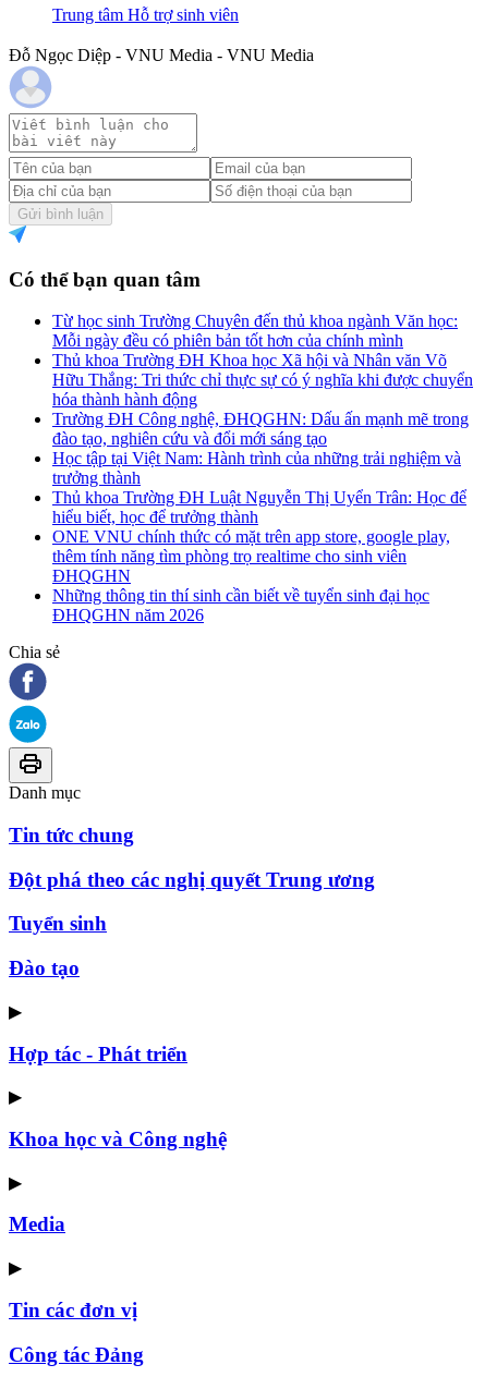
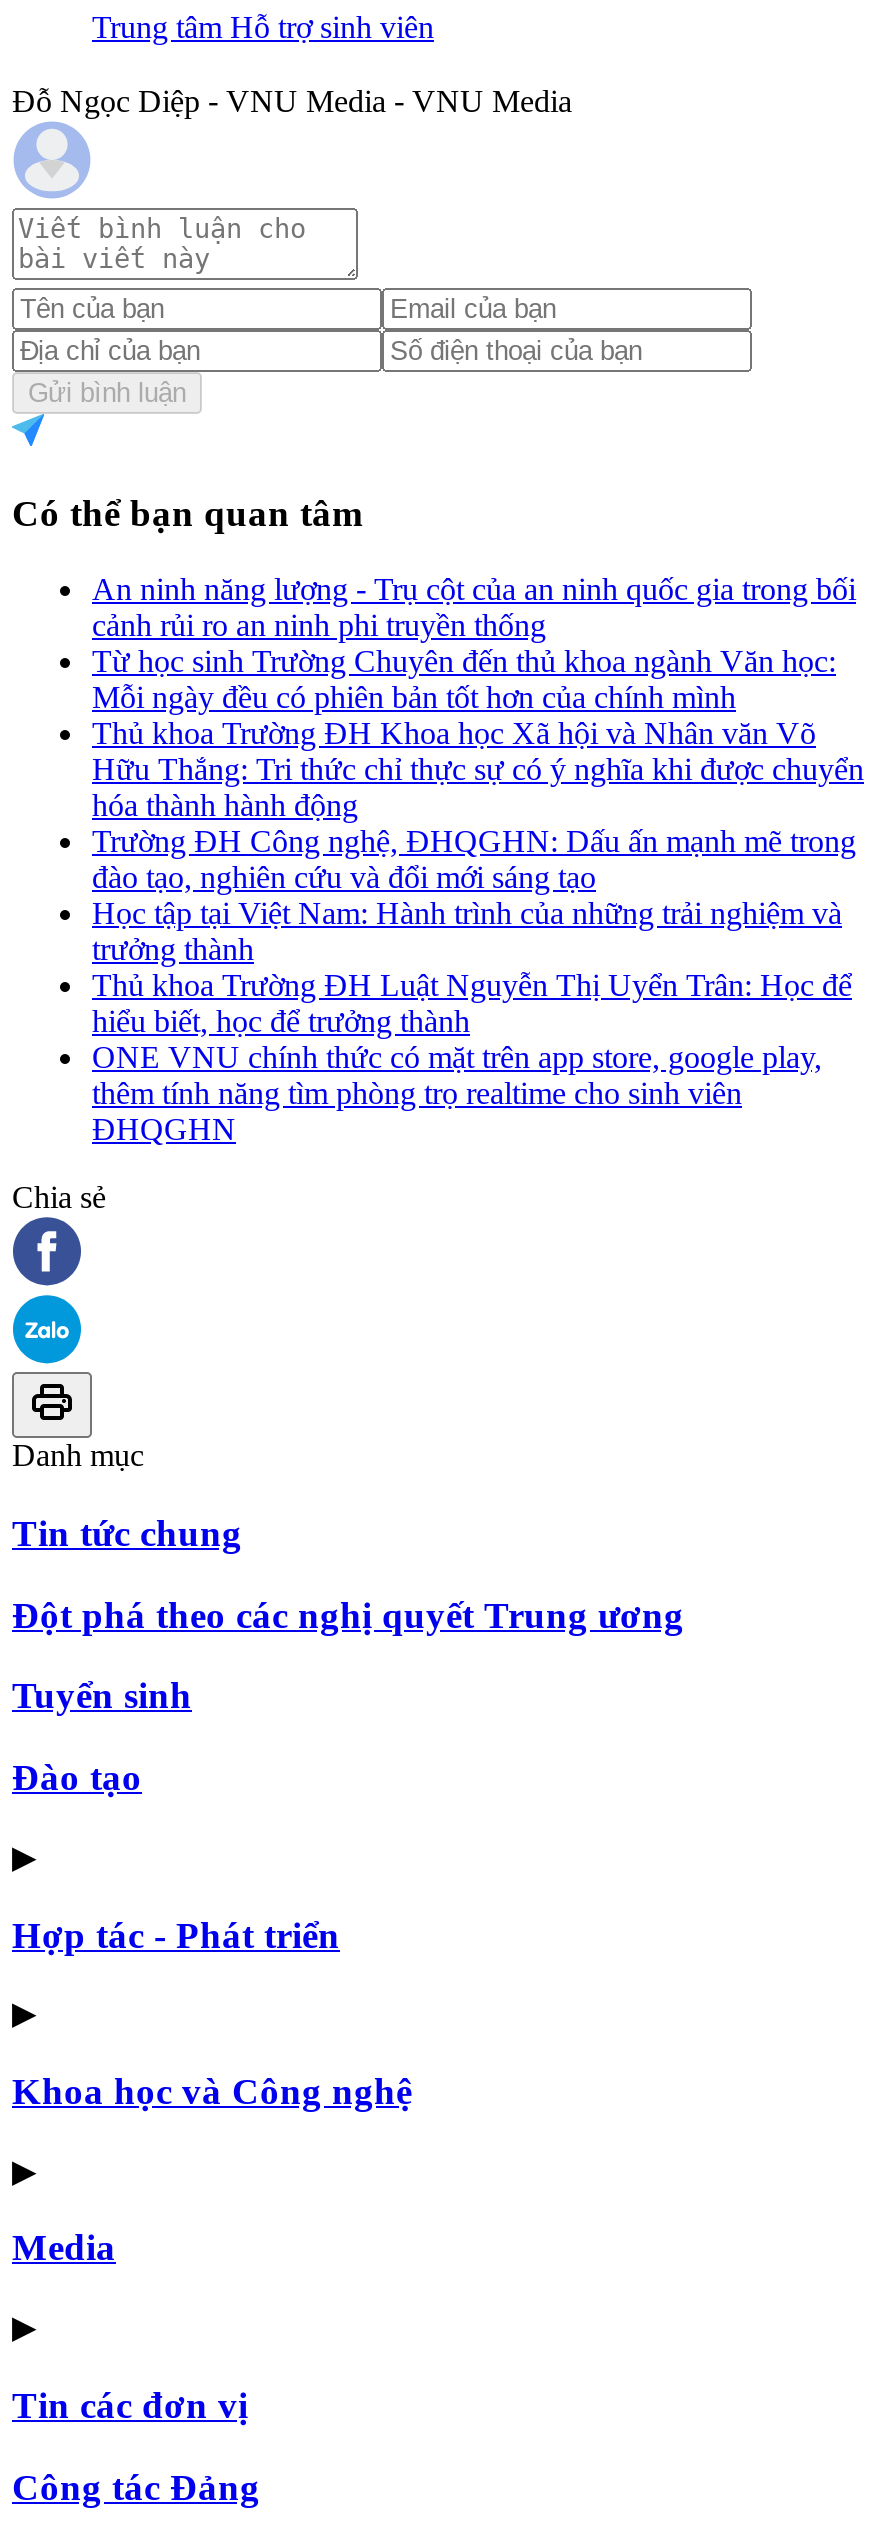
none -> [92,572,856,642] An ninh năng lượng - Trụ cột của an ninh quốc gia trong bối | cảnh rủi ro an ninh phi truyền thống
moved [52,312,473,585] -> [92,644,864,1146]: Từ học sinh Trường Chuyên đến thủ khoa ngành Văn học: | Mỗi ngày đều có phiên bản tốt hơn của chính mình | Thủ khoa Trường ĐH Khoa học Xã hội và Nhân văn Võ | ... | thêm tính năng tìm phòng trọ realtime cho sinh viên | ĐHQGHN
[52,586,429,624] Những thông tin thí sinh cần biết về tuyển sinh đại học | ĐHQGHN năm 2026 -> none

